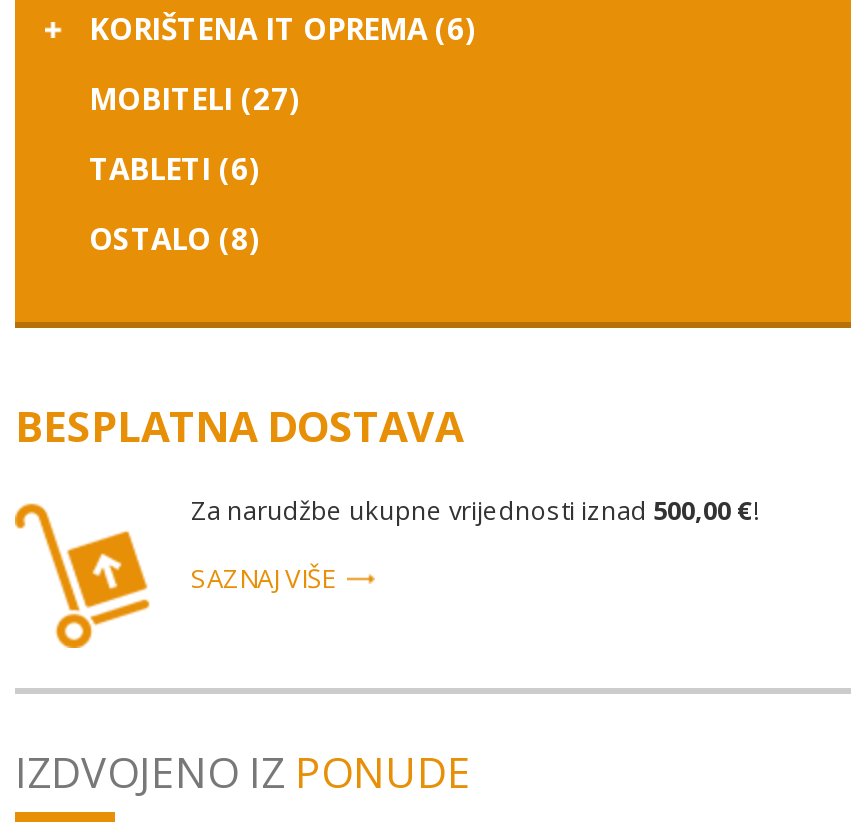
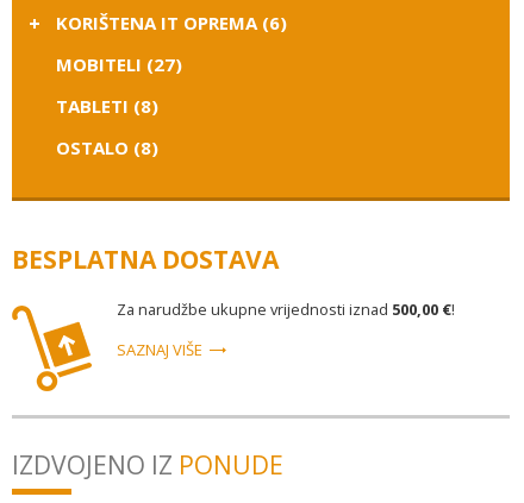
[89,149,261,189] TABLETI (6) -> [56,94,158,118] TABLETI (8)

